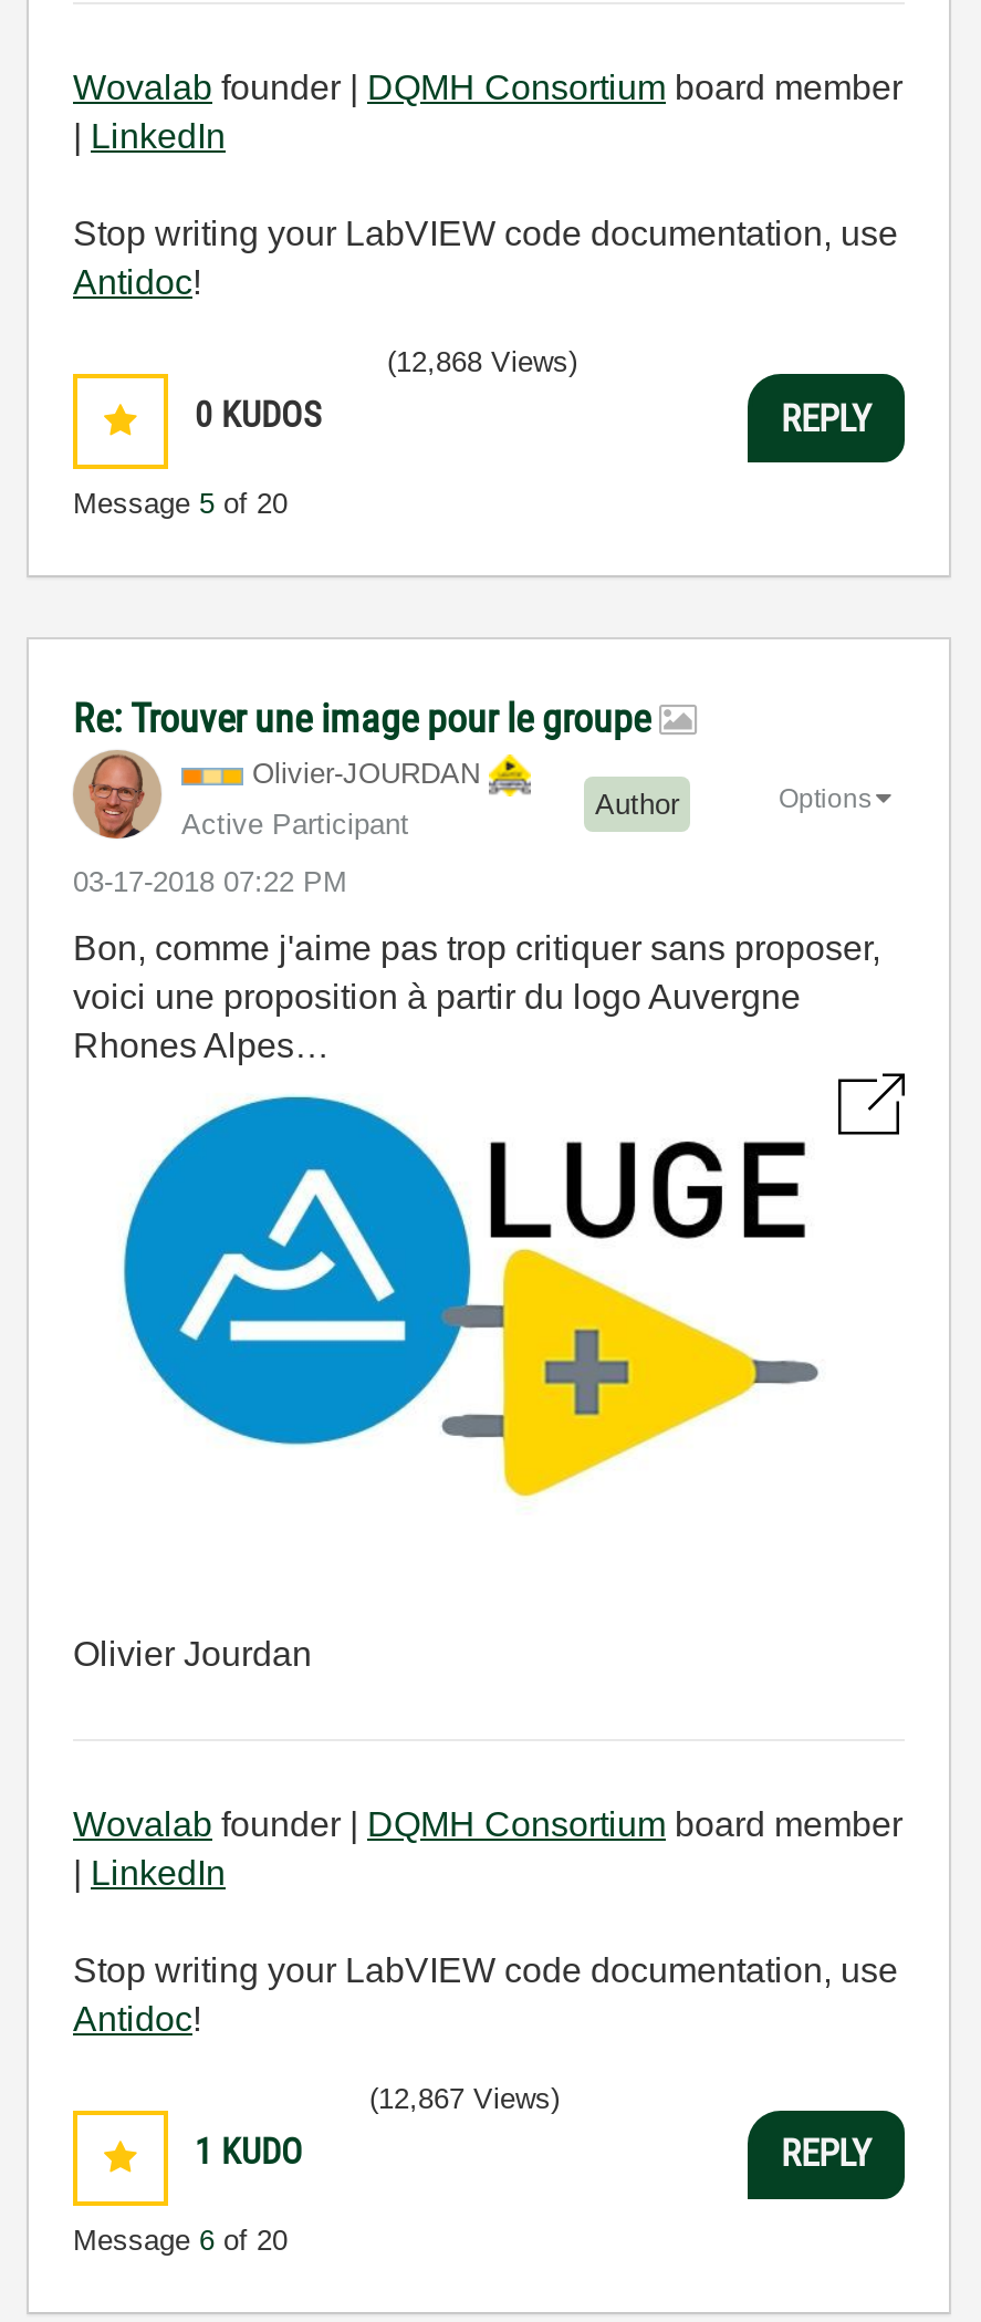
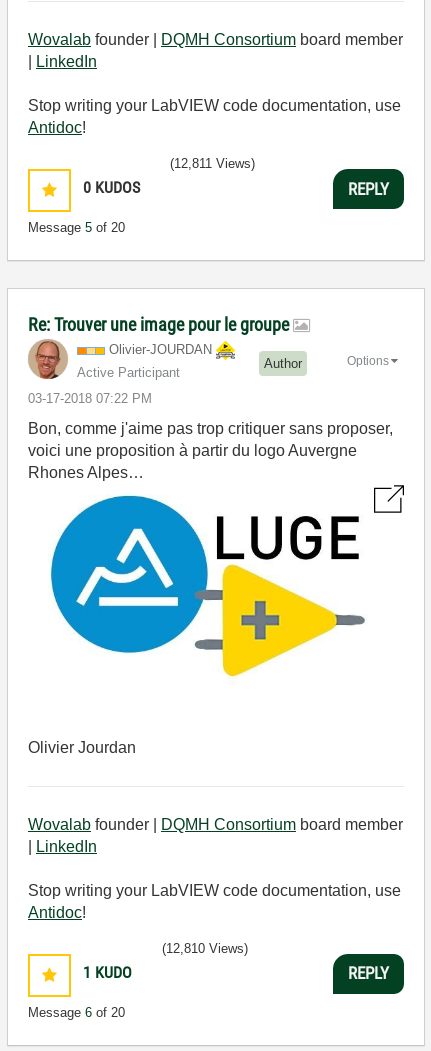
[387,346,577,379] (12,868 Views) -> [170,156,255,171] (12,811 Views)
[369,2082,560,2115] (12,867 Views) -> [162,941,248,956] (12,810 Views)

